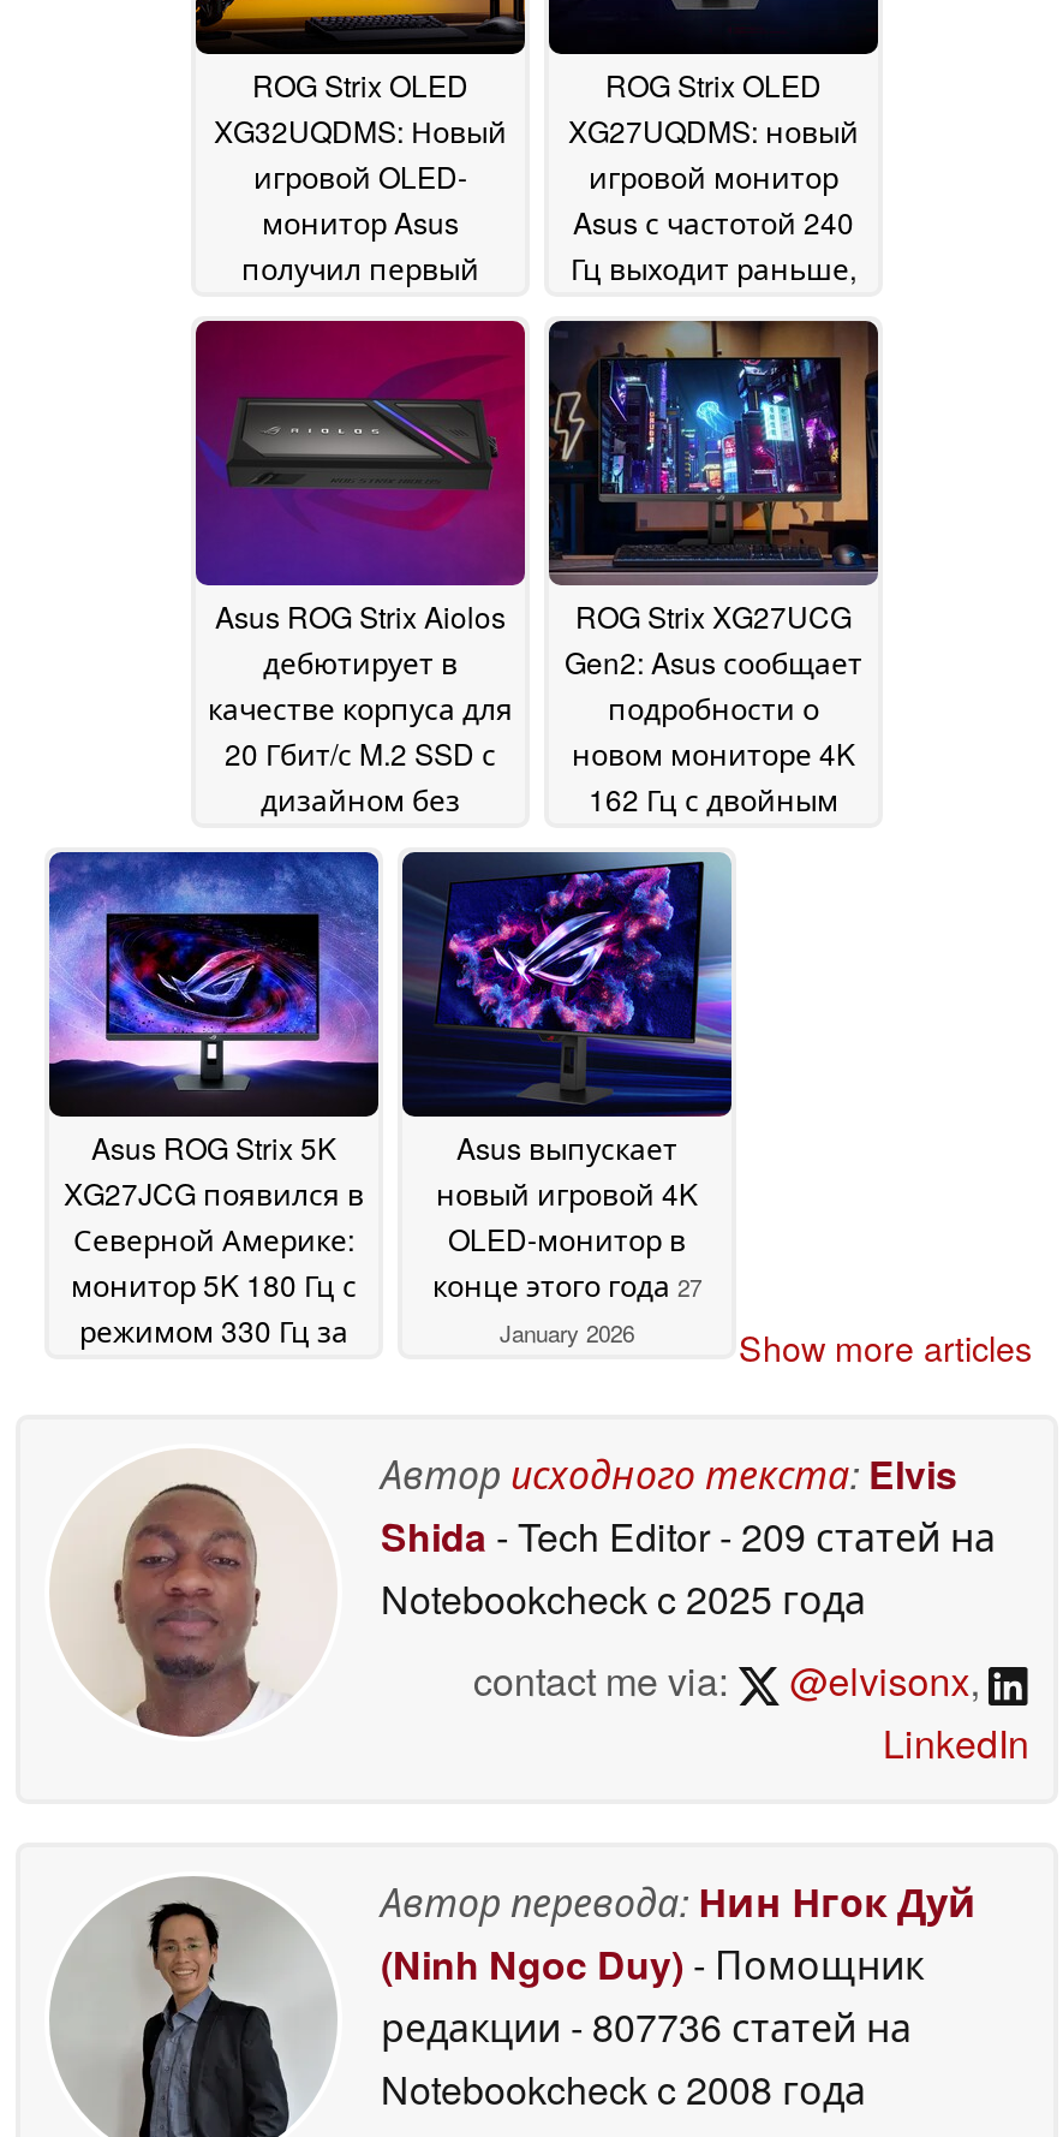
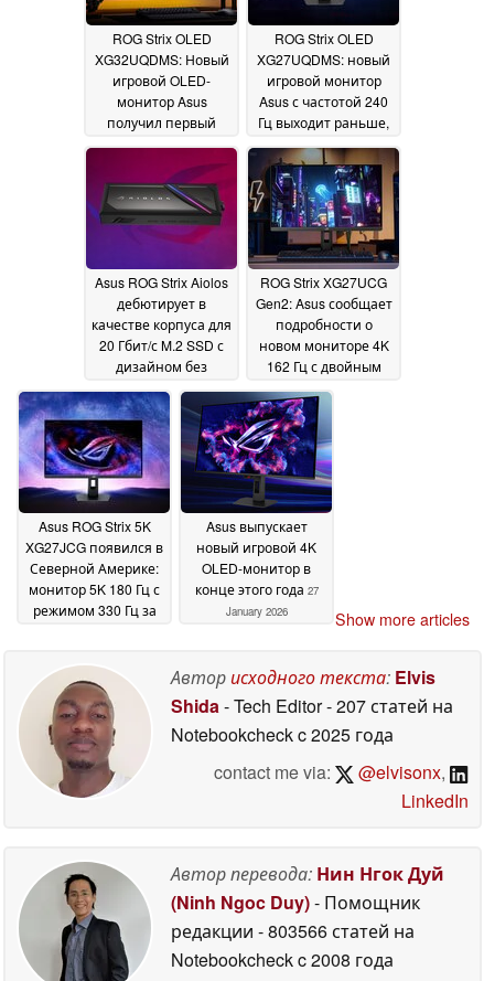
[381,1509,996,1564] Shida - Tech Editor - 209 статей на -> [171,693,453,718] Shida - Tech Editor - 207 статей на
[381,2000,912,2055] редакции - 807736 статей на -> [171,918,415,943] редакции - 803566 статей на

